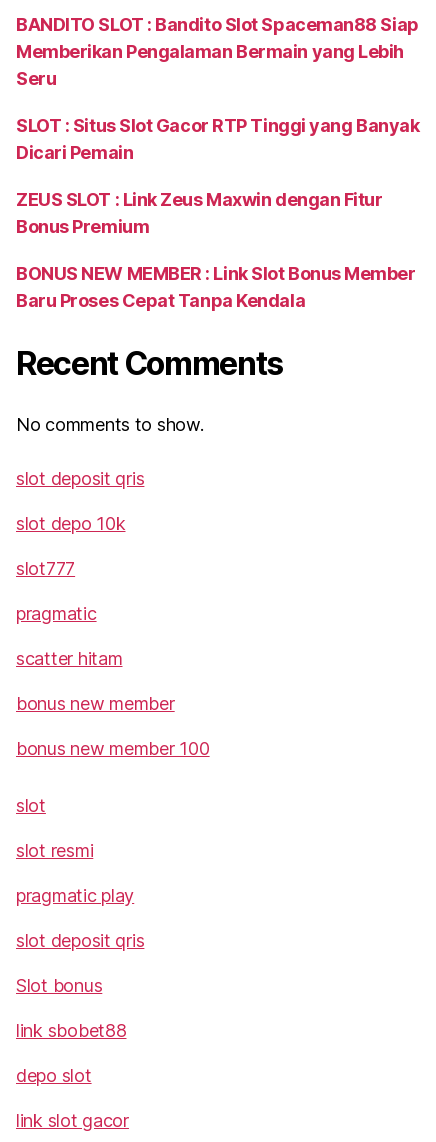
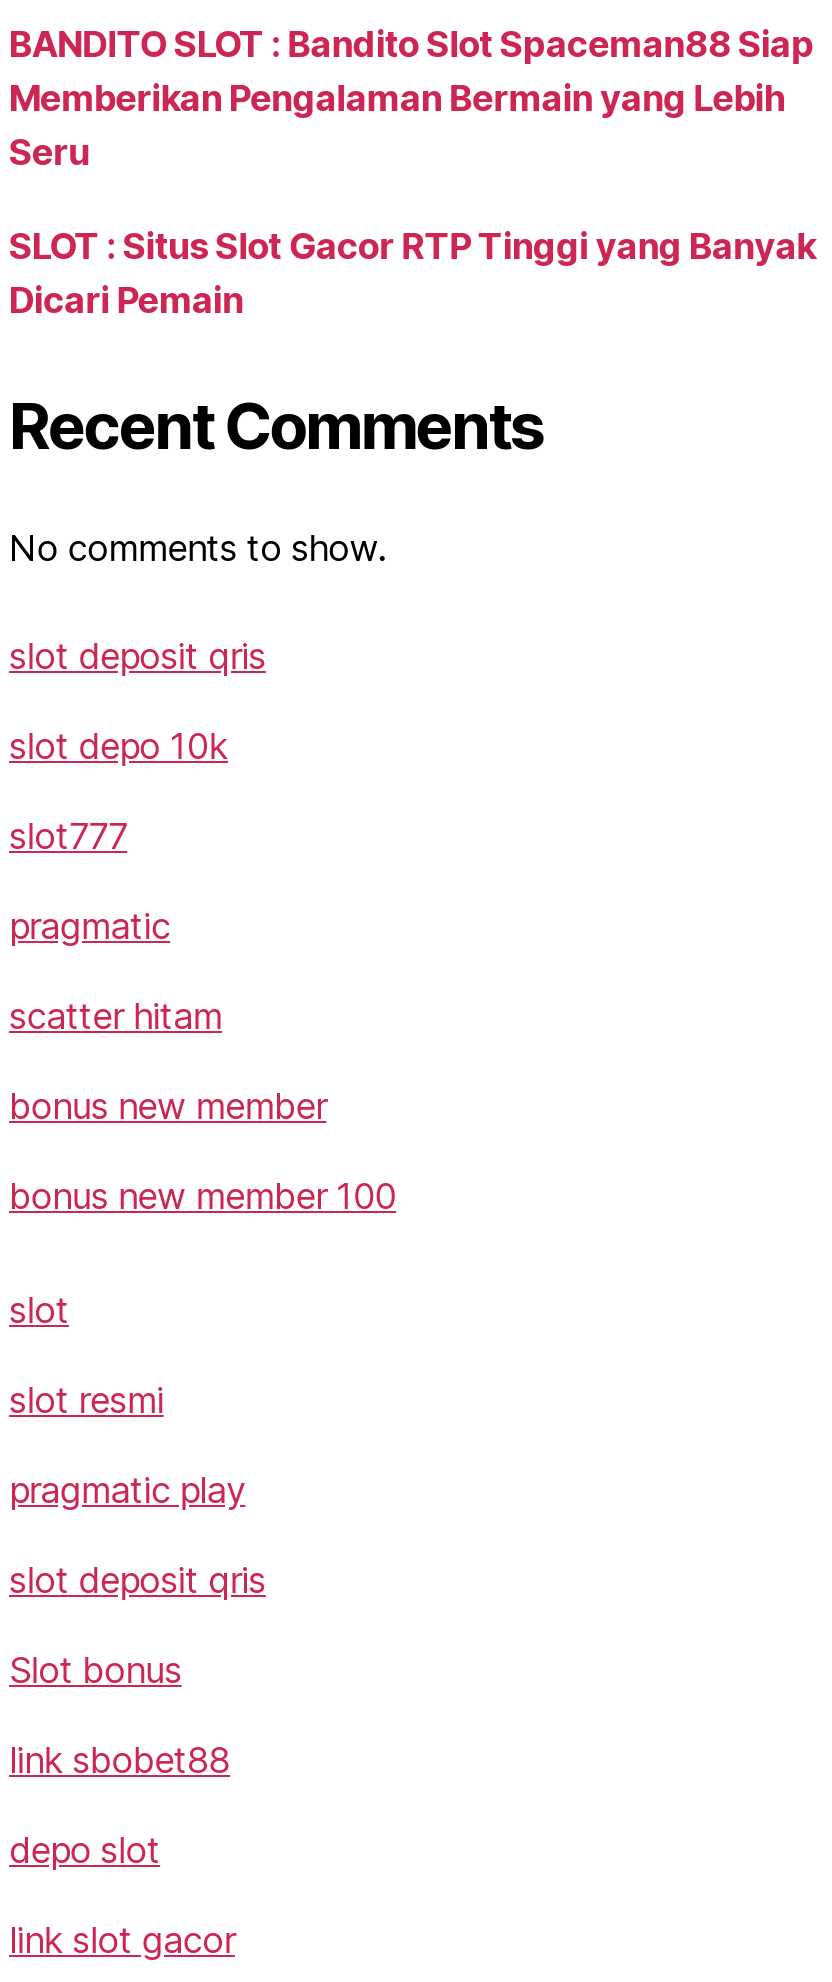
[16,188,416,310] ZEUS SLOT : Link Zeus Maxwin dengan Fitur | Bonus Premium | BONUS NEW MEMBER : Link Slot Bonus Member | Baru Proses Cepat Tanpa Kendala -> none

